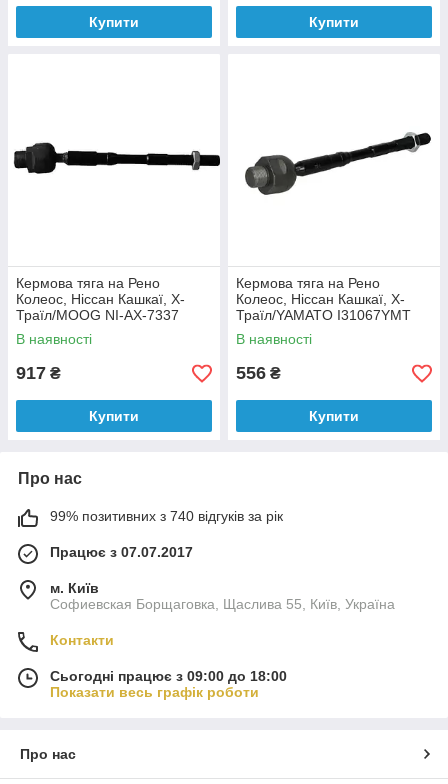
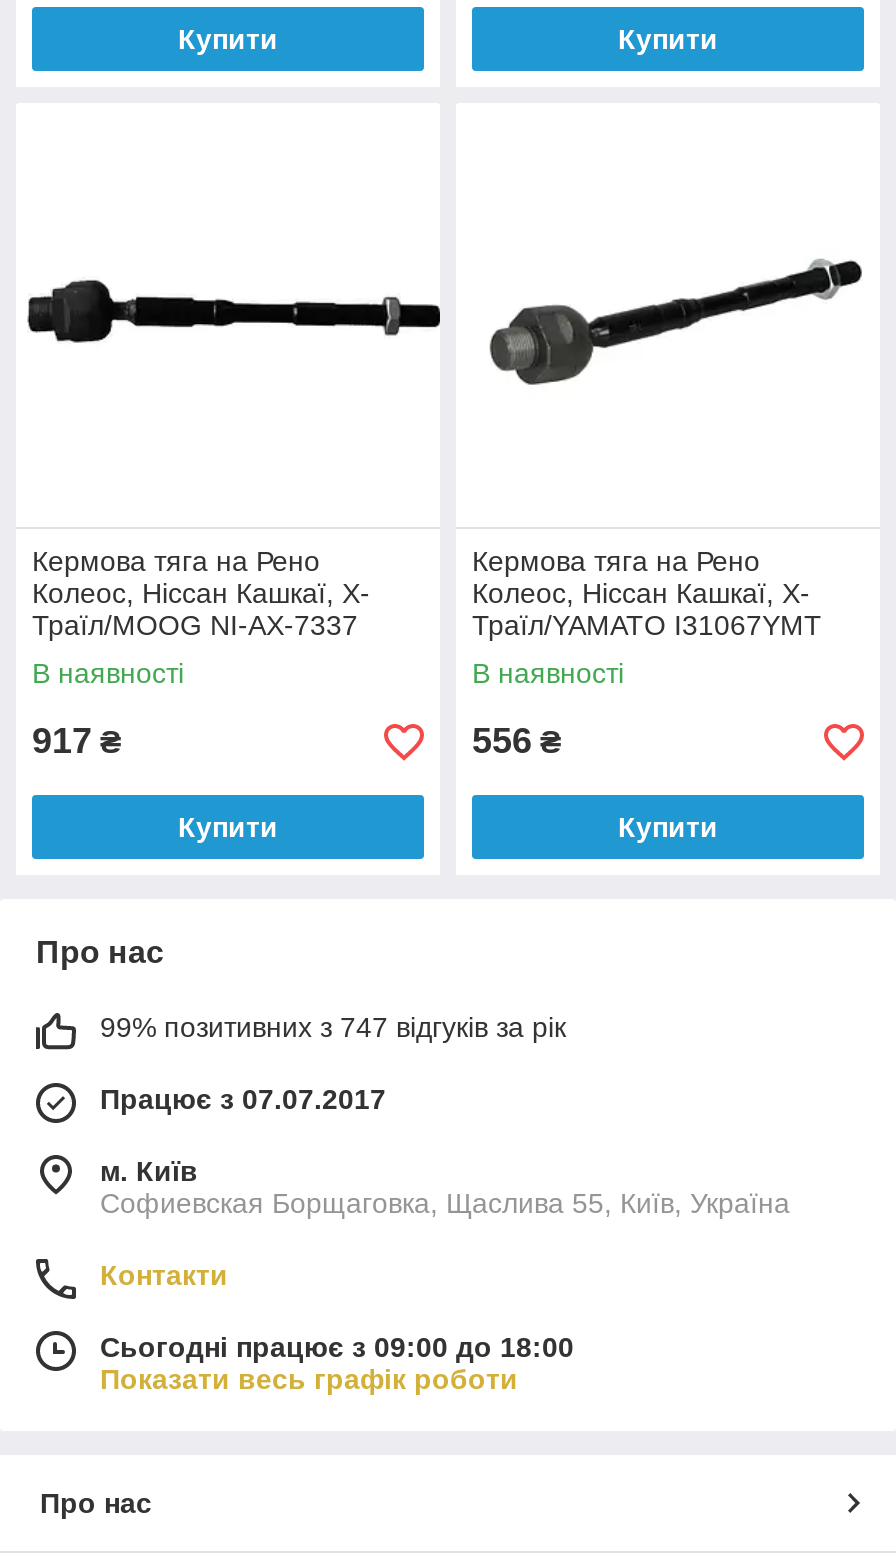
[50,508,283,524] 99% позитивних з 740 відгуків за рік -> [100,1011,566,1043] 99% позитивних з 747 відгуків за рік

